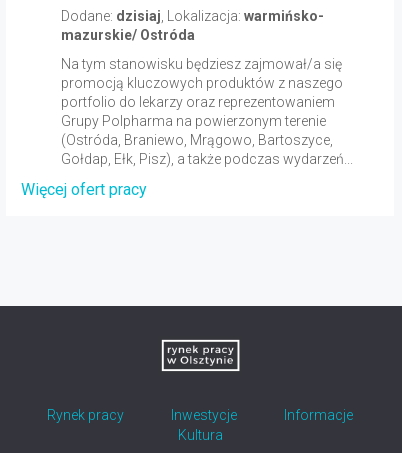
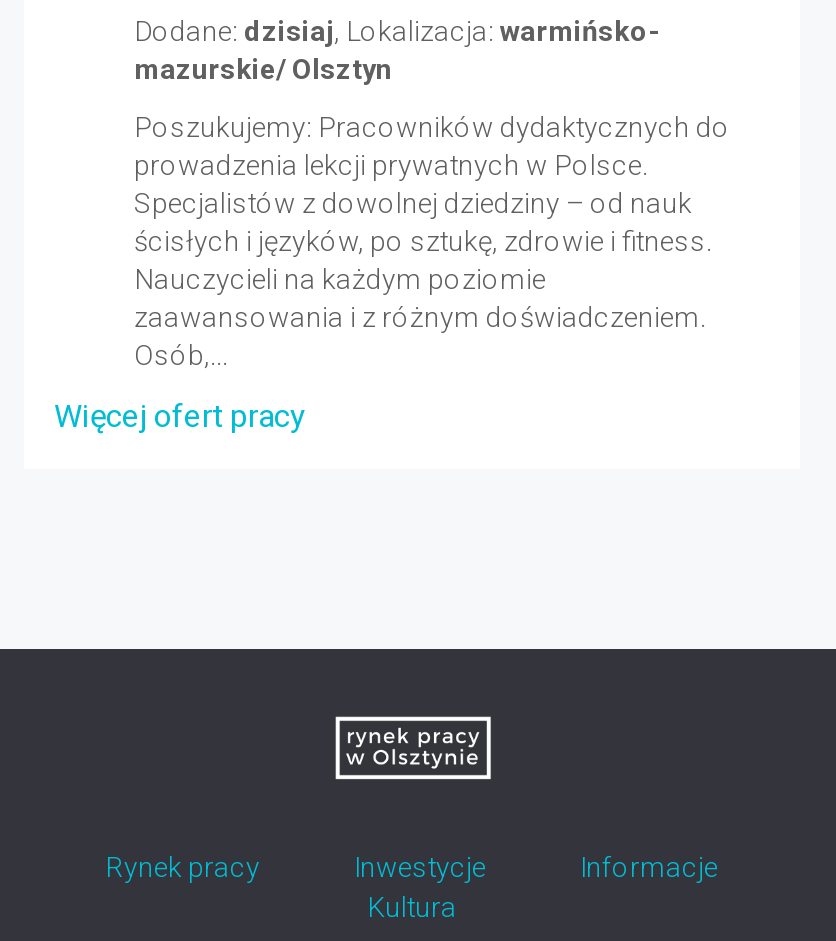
[61,27,195,43] mazurskie/ Ostróda -> [134,53,392,85] mazurskie/ Olsztyn
[61,56,353,167] Na tym stanowisku będziesz zajmował/a się | promocją kluczowych produktów z naszego | portfolio do lekarzy oraz reprezentowaniem | Grupy Polpharma na powierzonym terenie | (Ostróda, Braniewo, Mrągowo, Bartoszyce, | Gołdap, Ełk, Pisz), a także podczas wydarzeń... -> [134,111,730,371] Poszukujemy: Pracowników dydaktycznych do | prowadzenia lekcji prywatnych w Polsce. | Specjalistów z dowolnej dziedziny – od nauk | ścisłych i języków, po sztukę, zdrowie i fitness. | Nauczycieli na każdym poziomie | zaawansowania i z różnym doświadczeniem. | Osób,...

